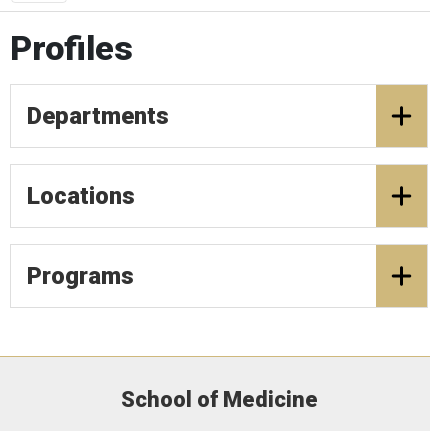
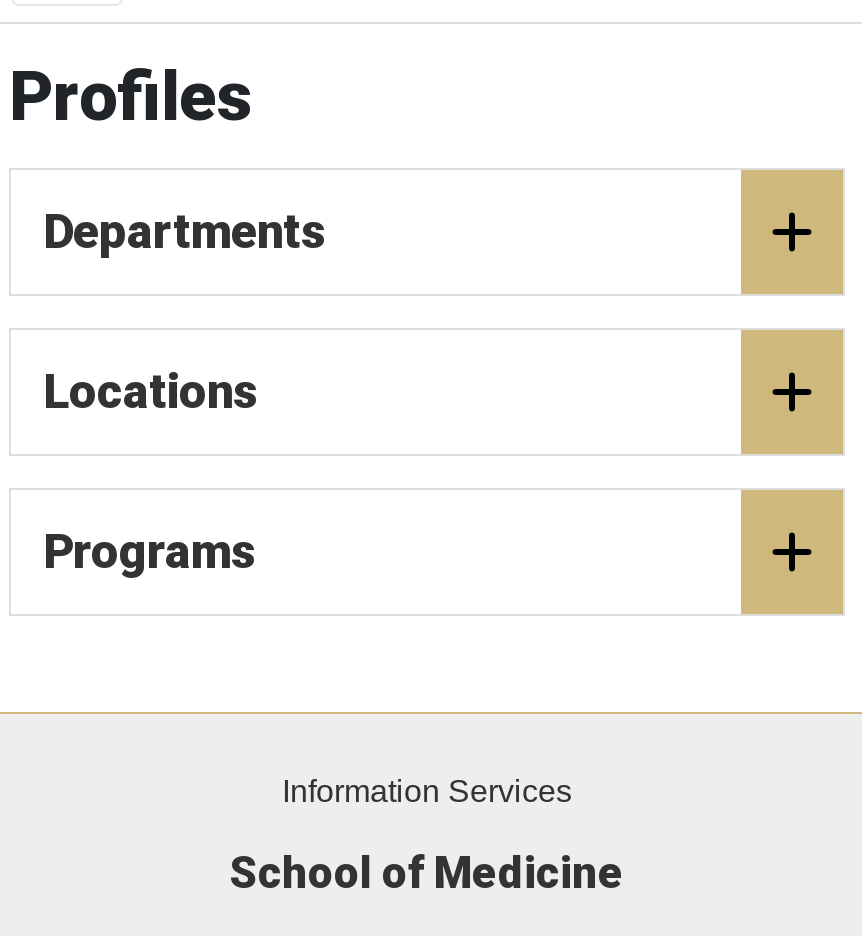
none -> [282,774,572,808] Information Services

